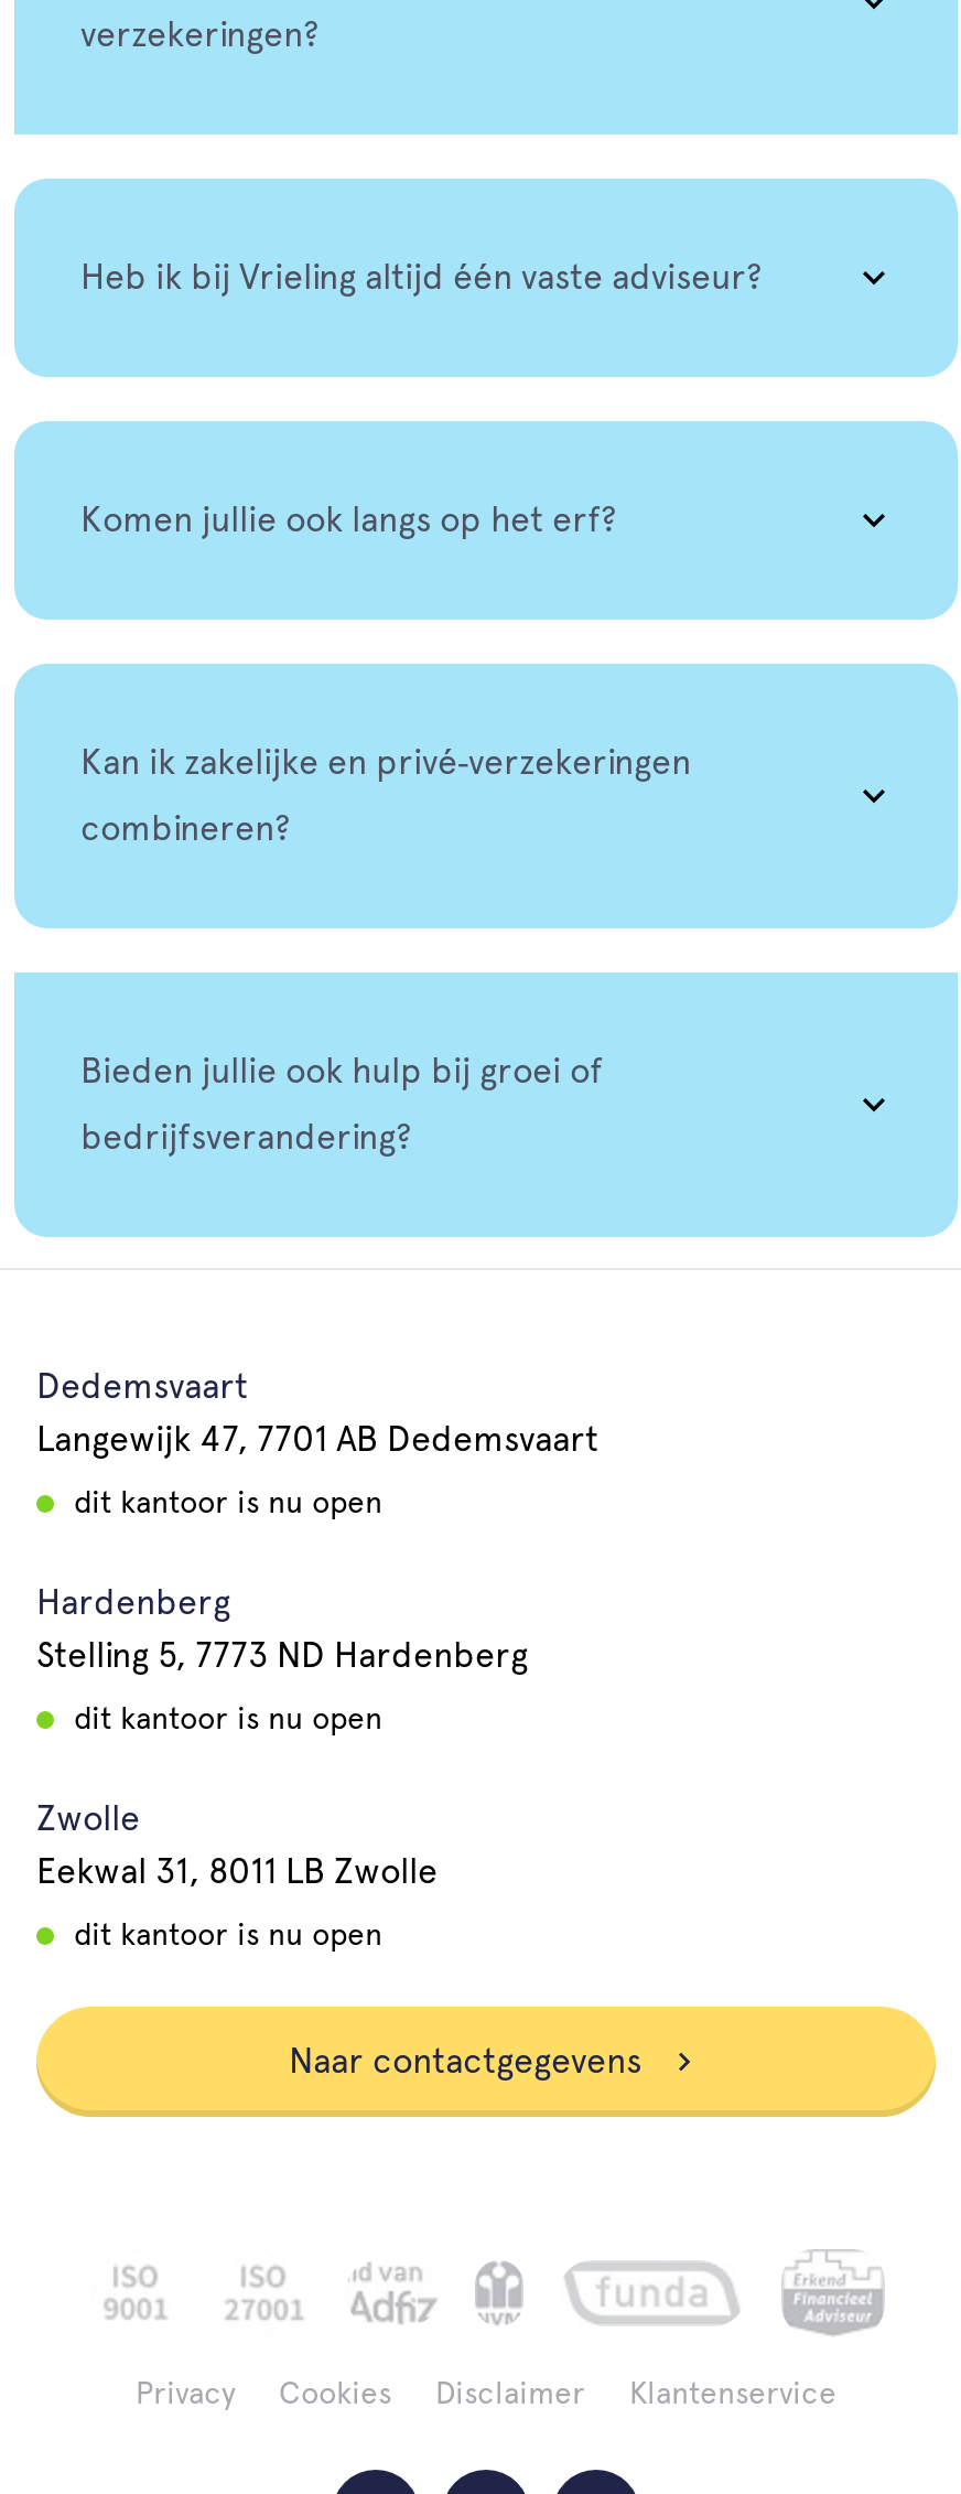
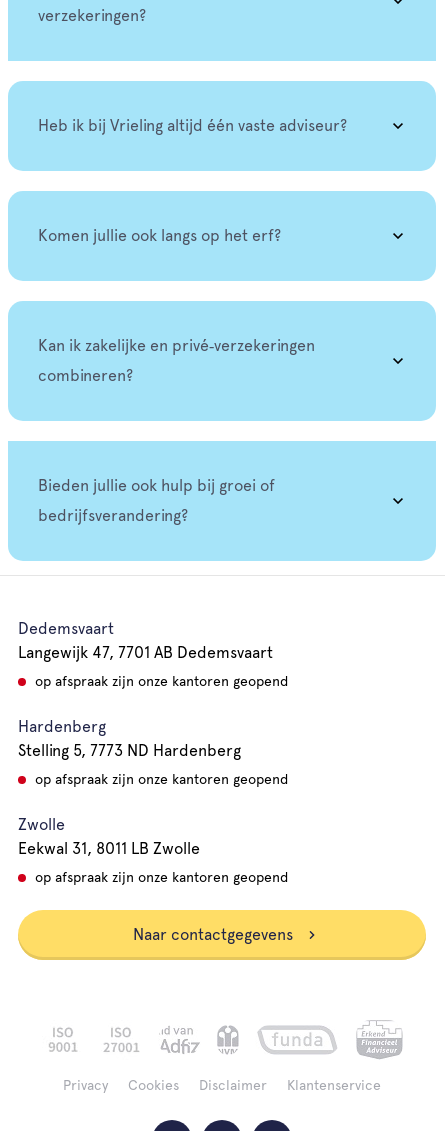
[65,1484,382,1519] dit kantoor is nu open -> [31,673,288,689] op afspraak zijn onze kantoren geopend
[65,1700,382,1735] dit kantoor is nu open -> [31,771,288,787] op afspraak zijn onze kantoren geopend
[65,1916,382,1951] dit kantoor is nu open -> [31,869,288,885] op afspraak zijn onze kantoren geopend

